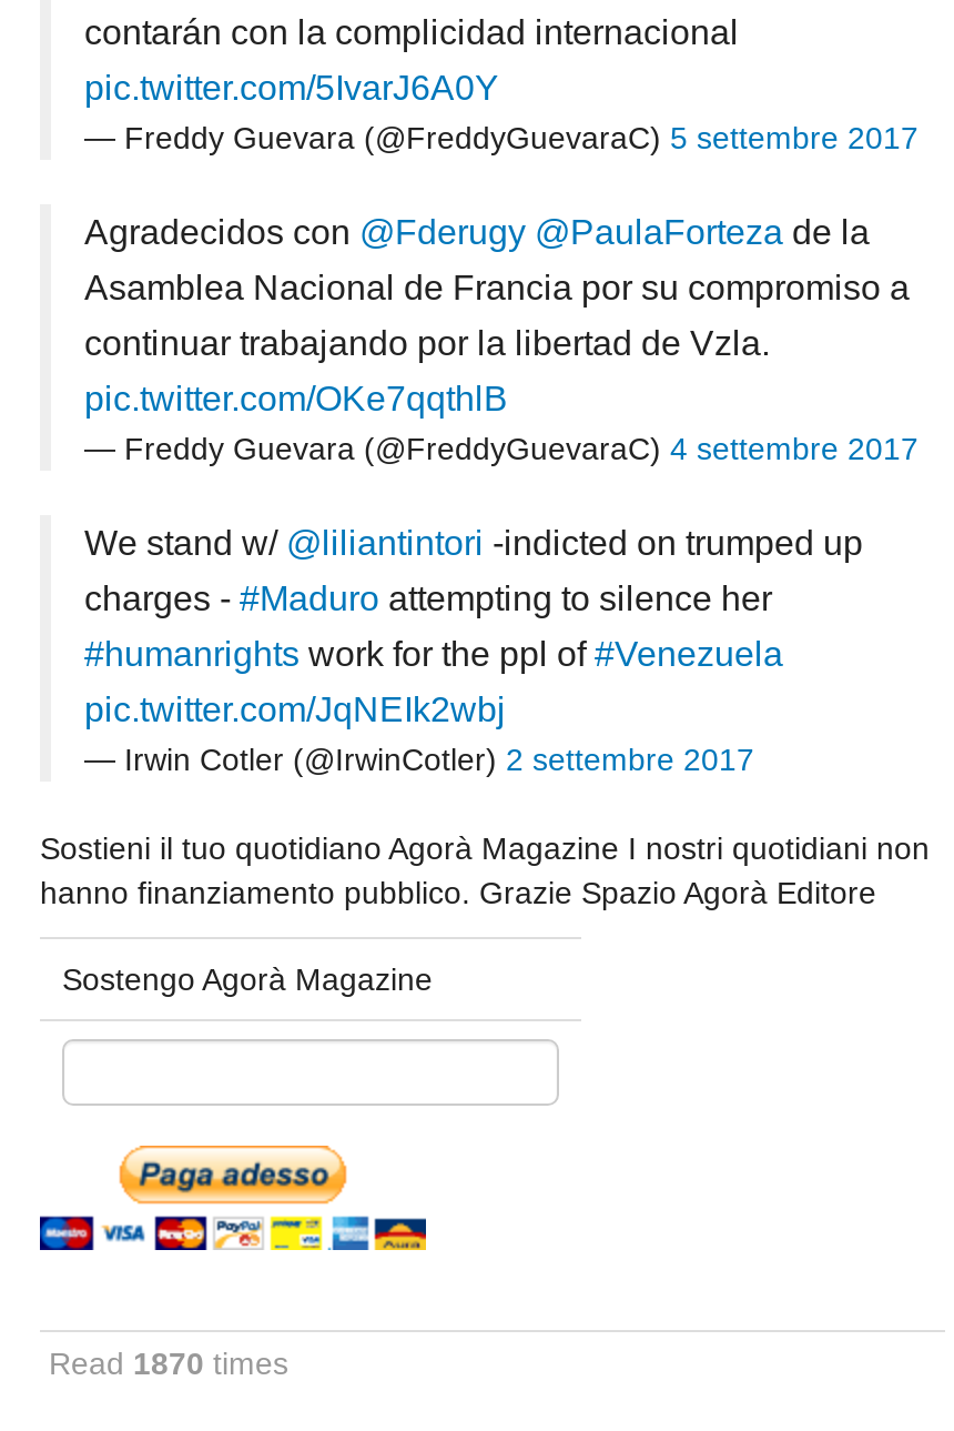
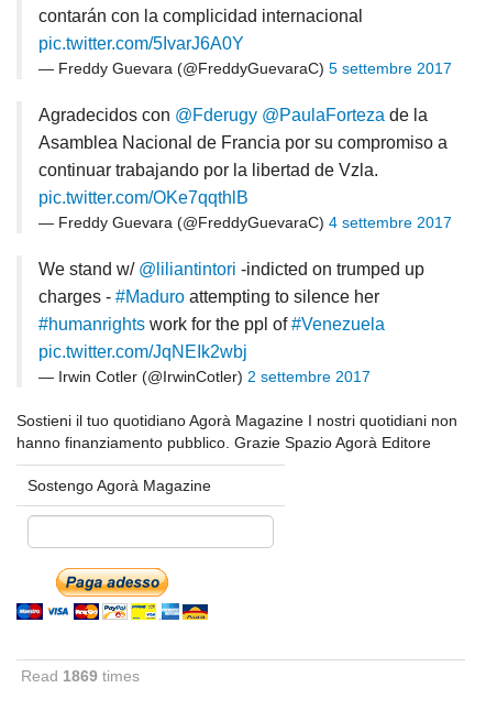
[49,1345,288,1381] Read 1870 times -> [21,667,140,685] Read 1869 times

